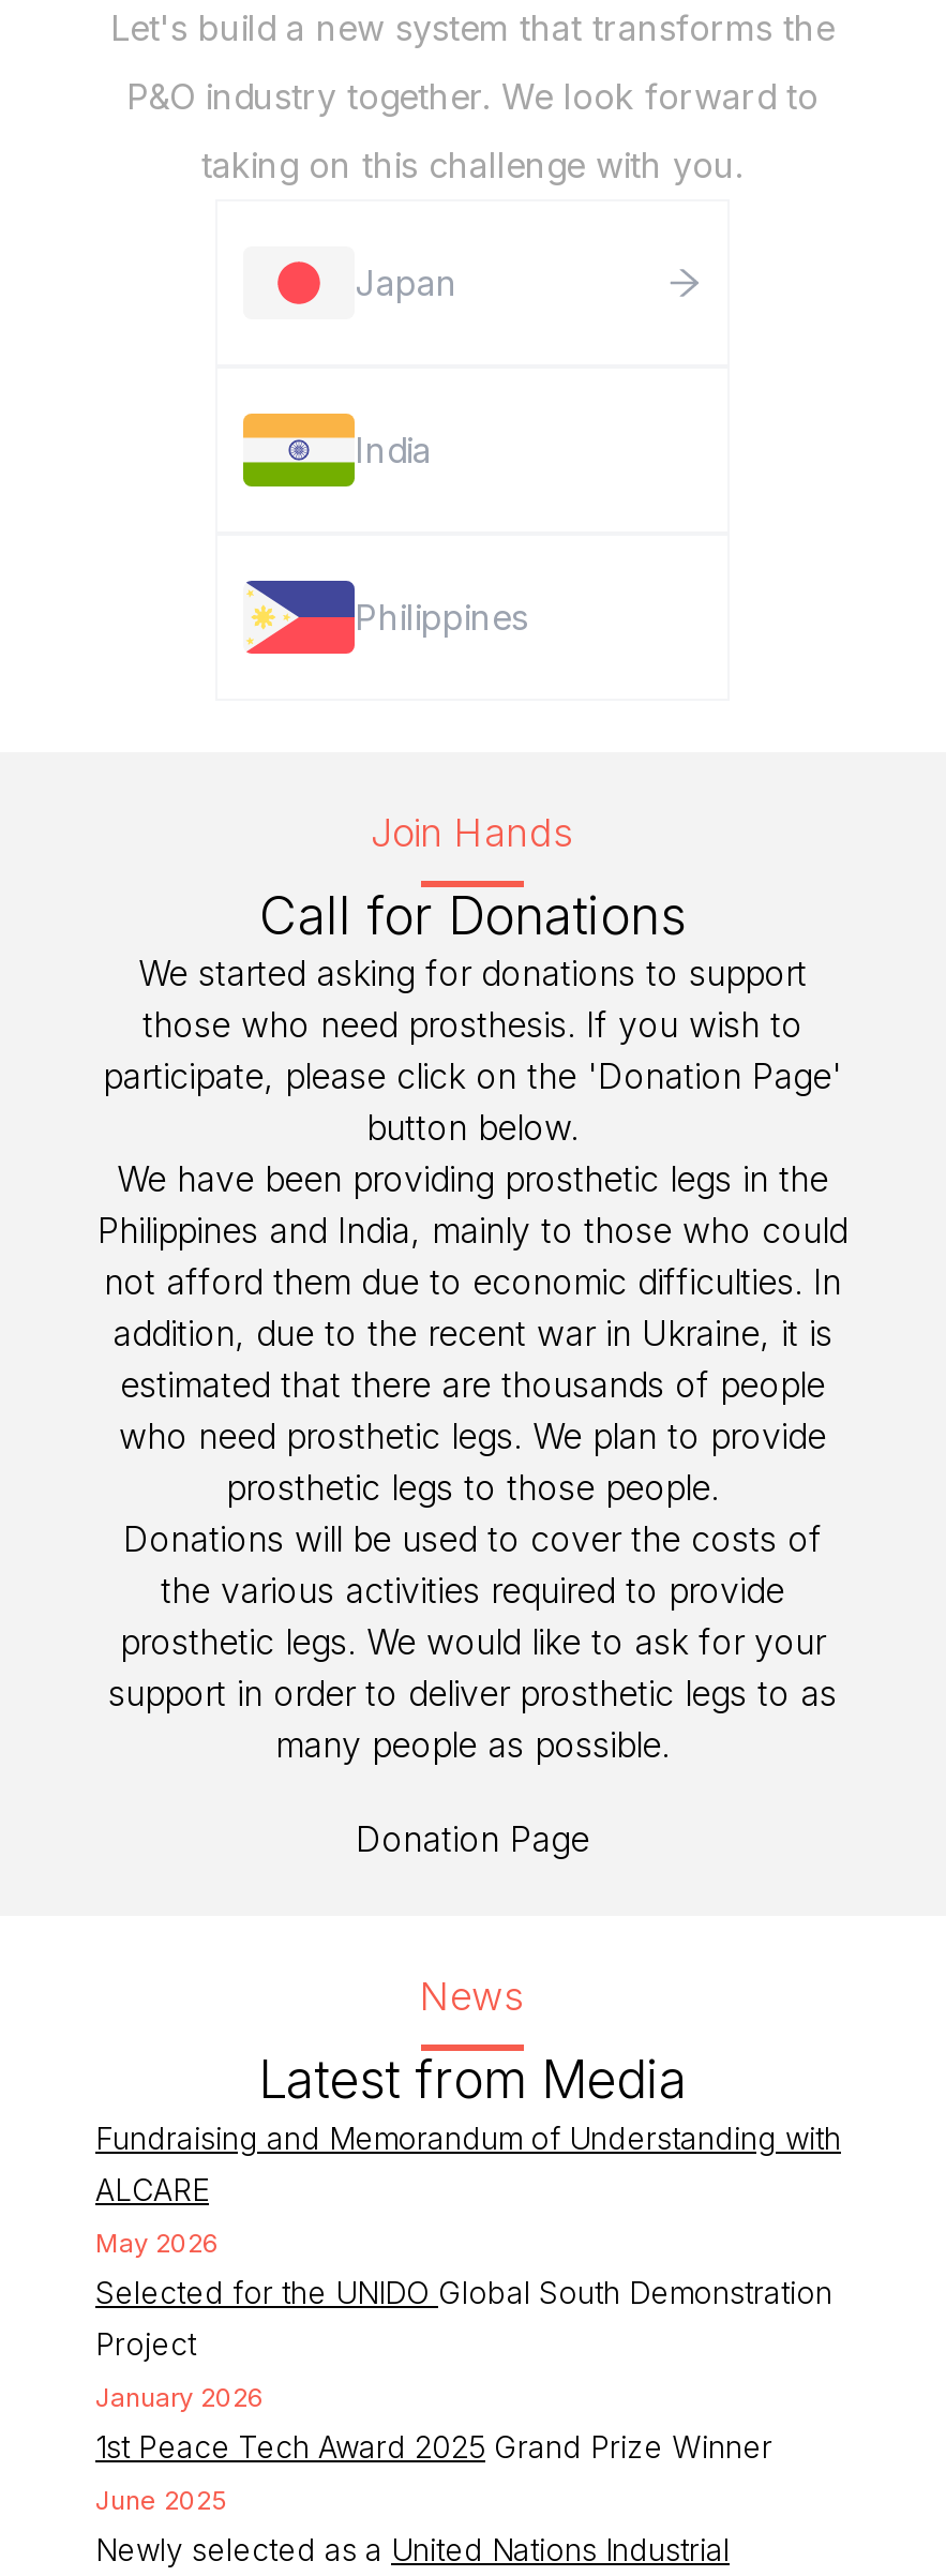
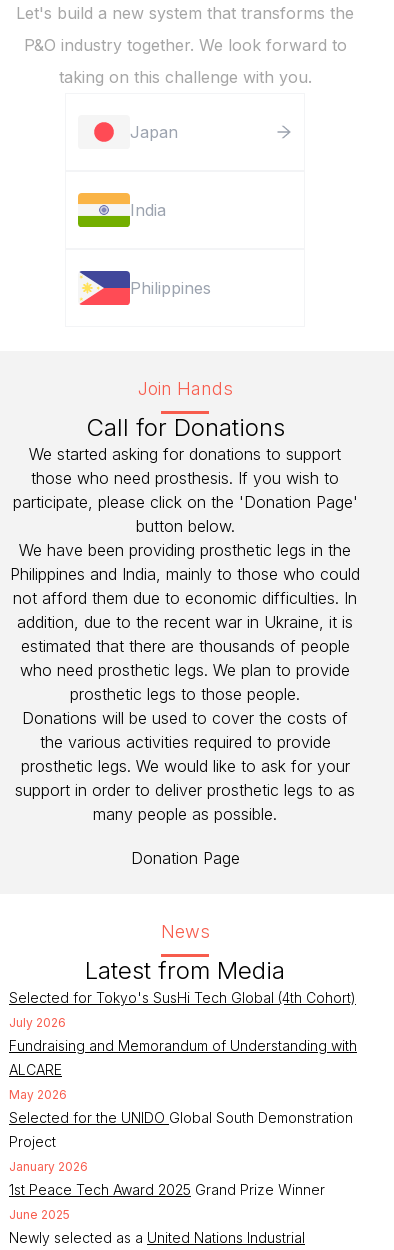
none -> [9,989,356,1030] Selected for Tokyo's SusHi Tech Global (4th Cohort) | July 2026

